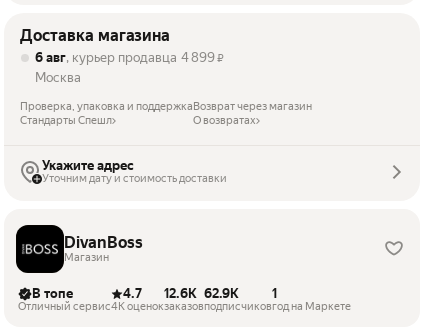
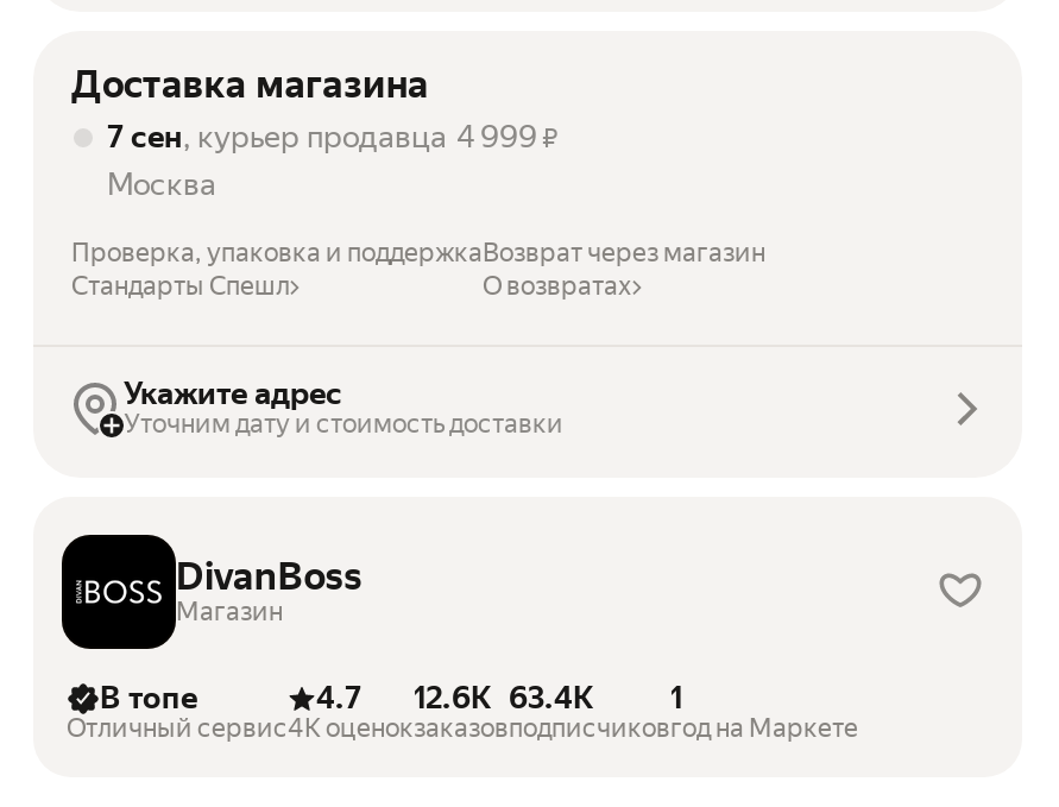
[35,50,224,65] 6 авг, курьер продавца 4 899 ₽ -> [107,119,559,155] 7 сен, курьер продавца 4 999 ₽
[123,286,239,301] 4.7 12.6K 62.9K -> [316,680,594,716] 4.7 12.6K 63.4K

